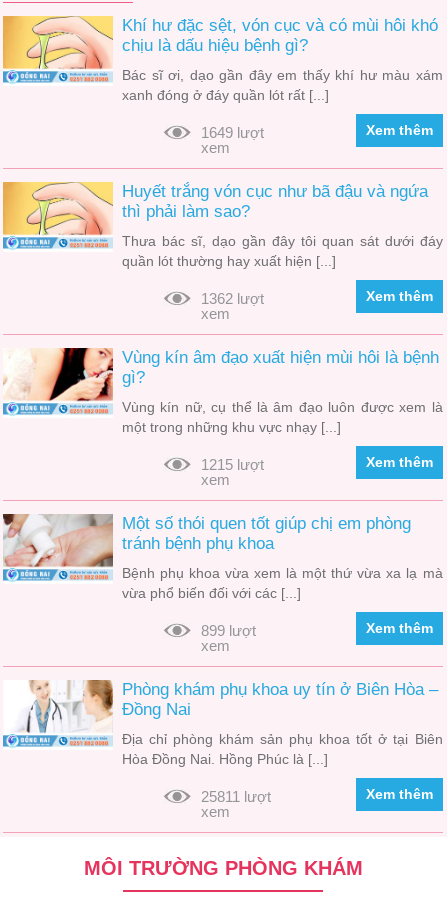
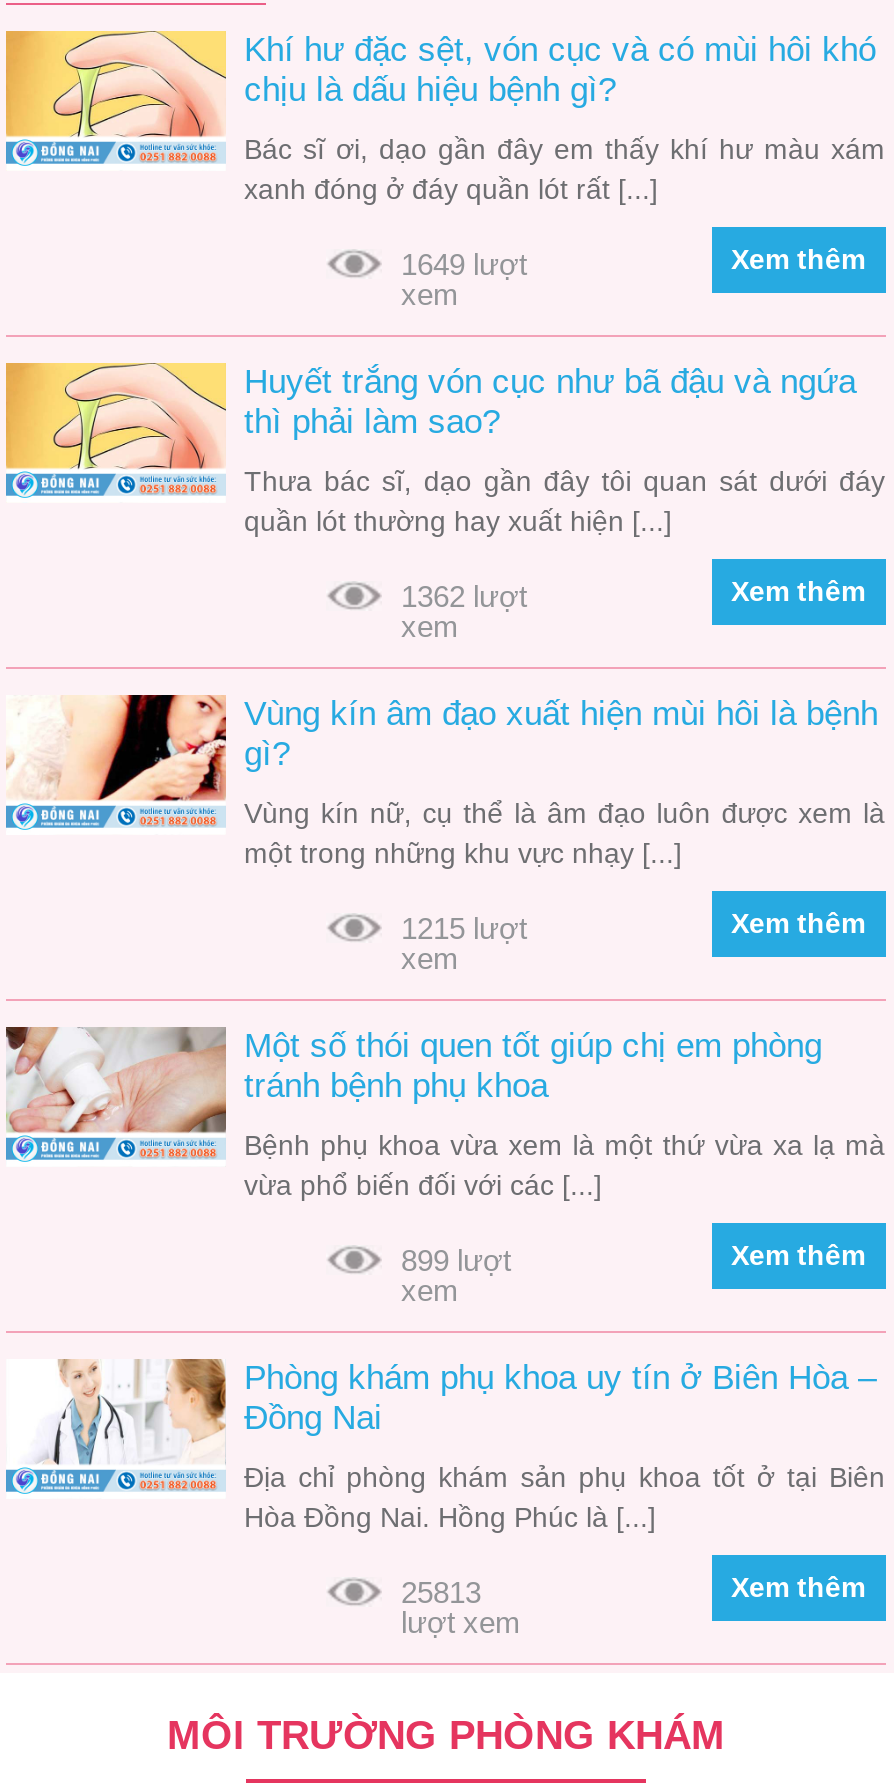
[200,788,270,820] 25811 lượt | xem -> [401,1574,521,1638] 25813 | lượt xem

